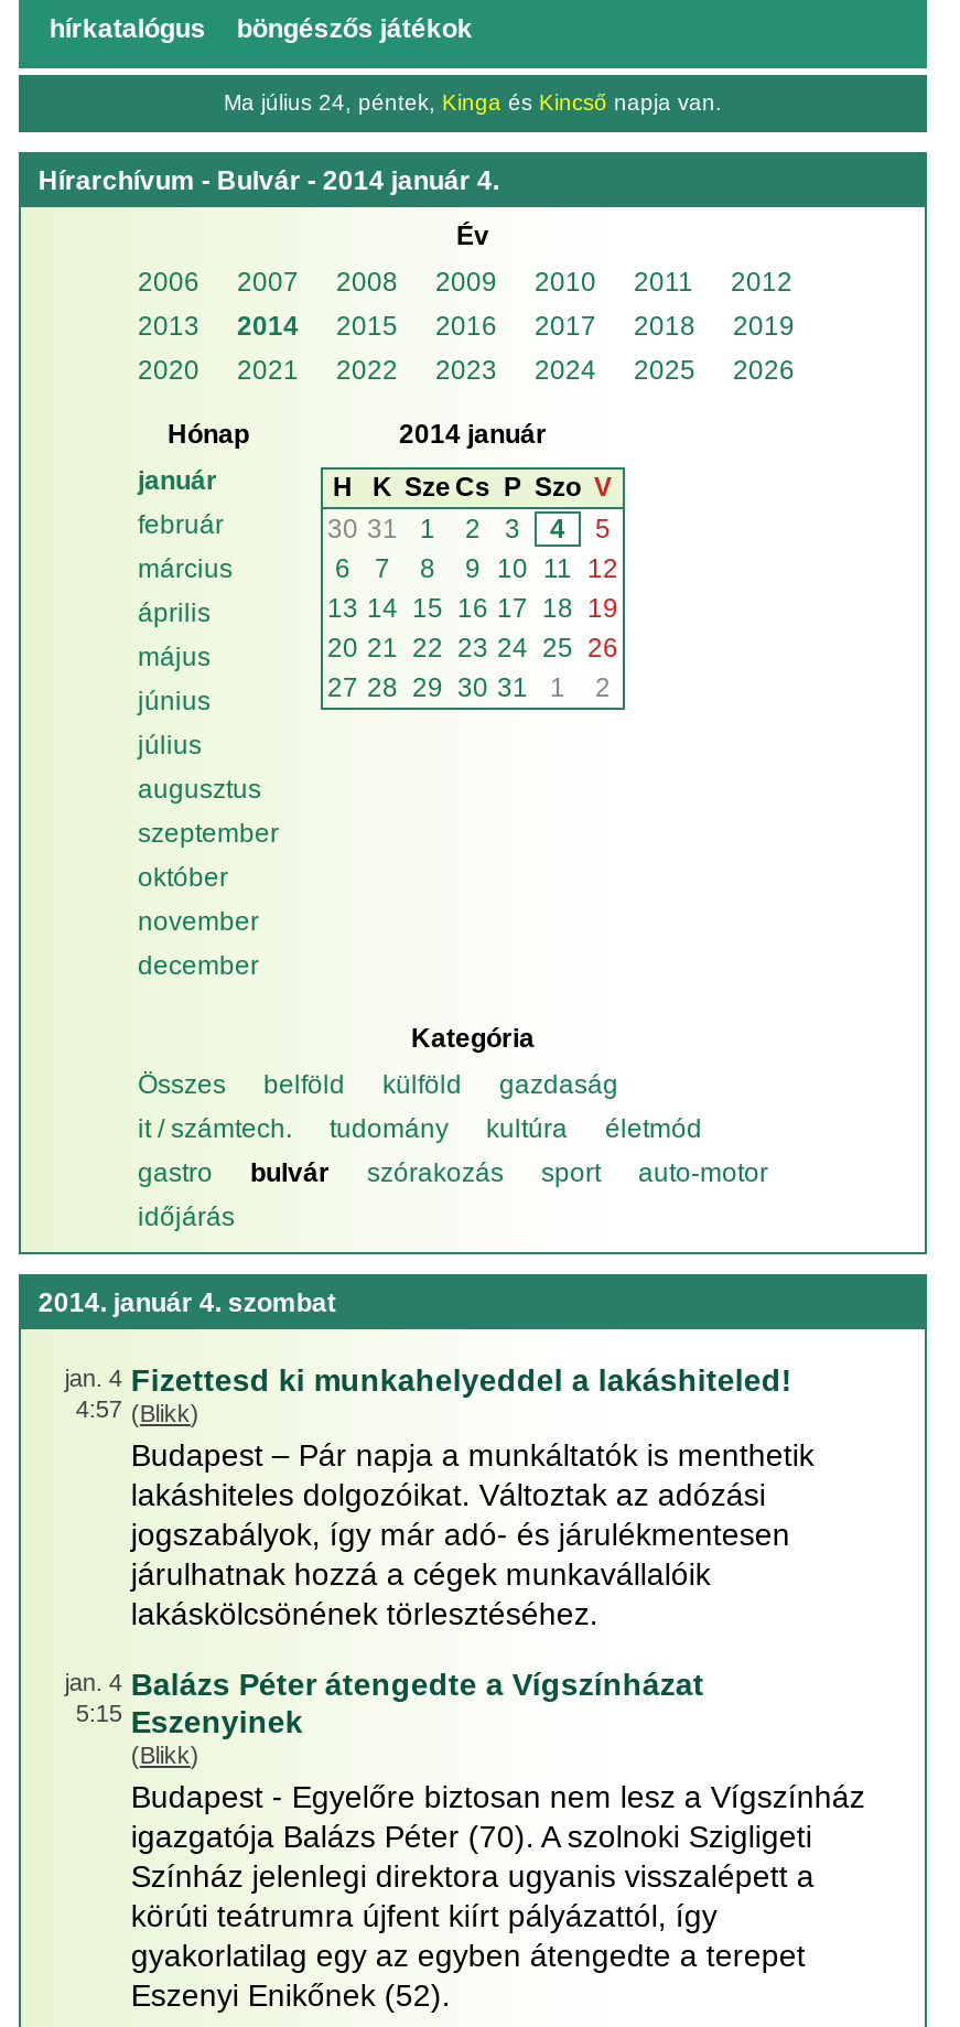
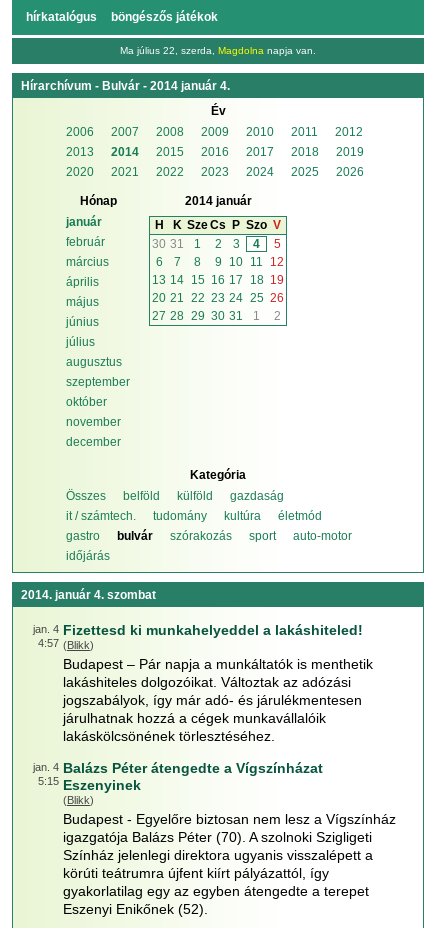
[224,90,722,115] Ma július 24, péntek, Kinga és Kincső napja van. -> [120,45,316,56] Ma július 22, szerda, Magdolna napja van.

